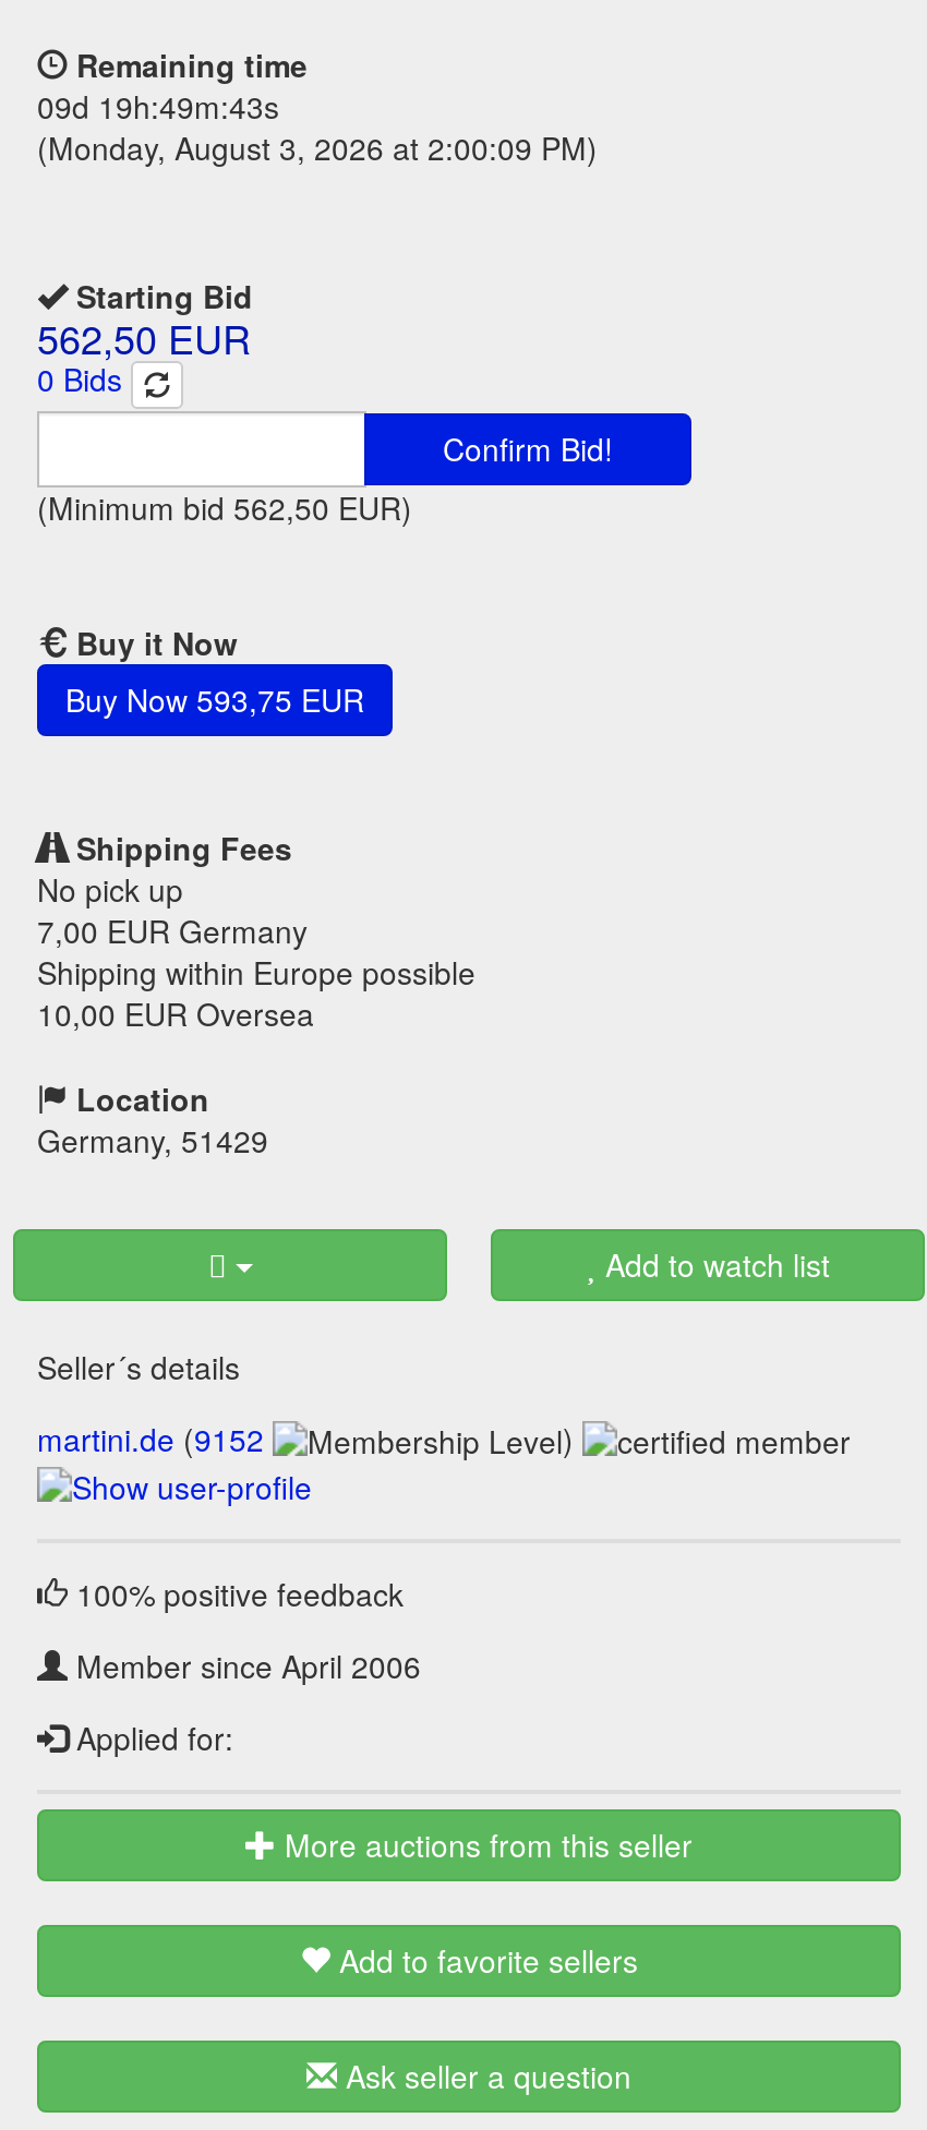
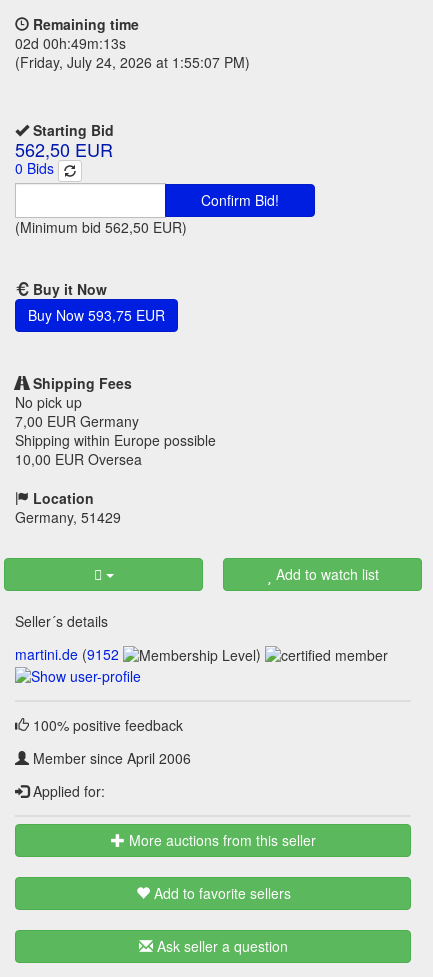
[37,84,598,169] 09d 19h:49m:43s | (Monday, August 3, 2026 at 2:00:09 PM) -> [15,33,250,72] 02d 00h:49m:13s | (Friday, July 24, 2026 at 1:55:07 PM)

